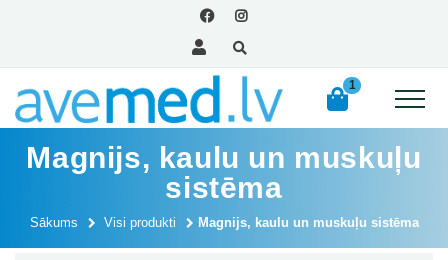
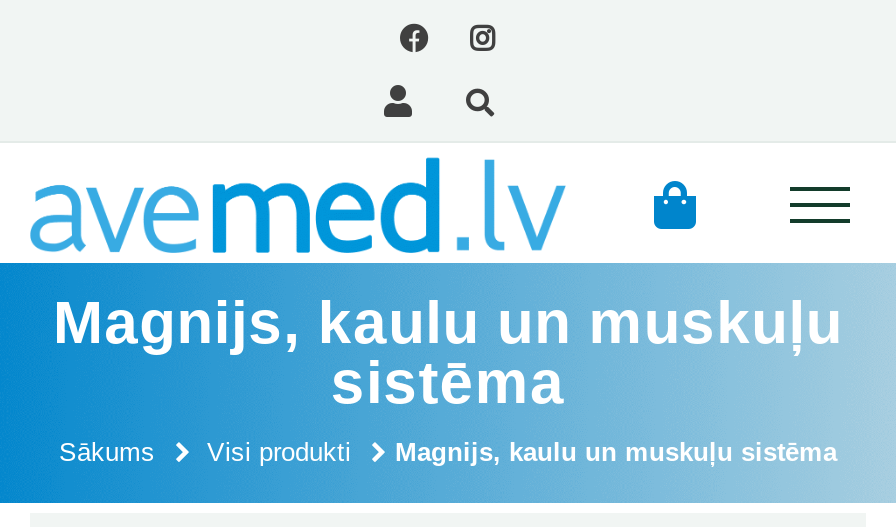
[349,78,356,92] 1 -> none

